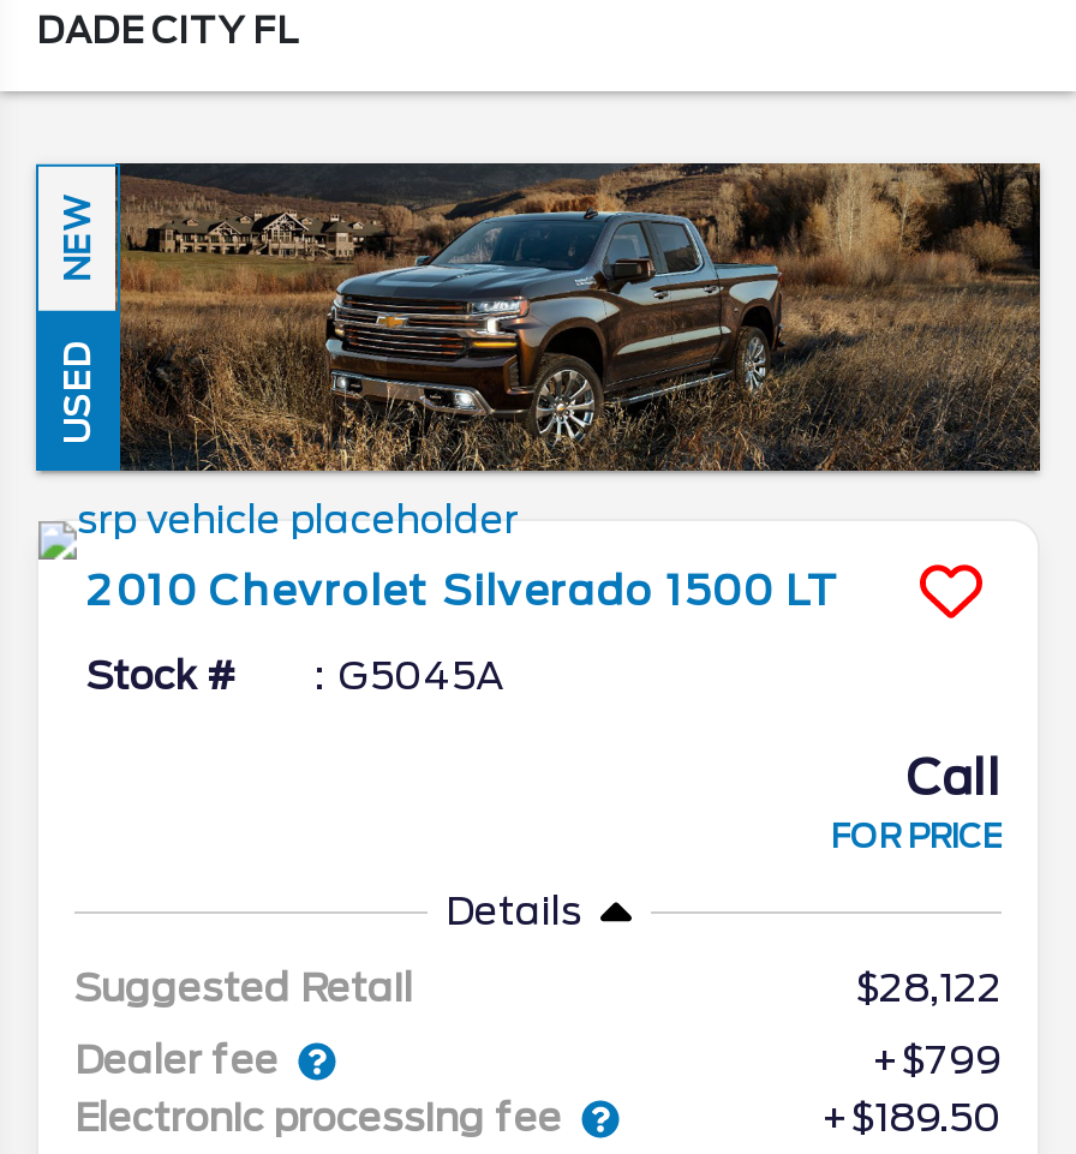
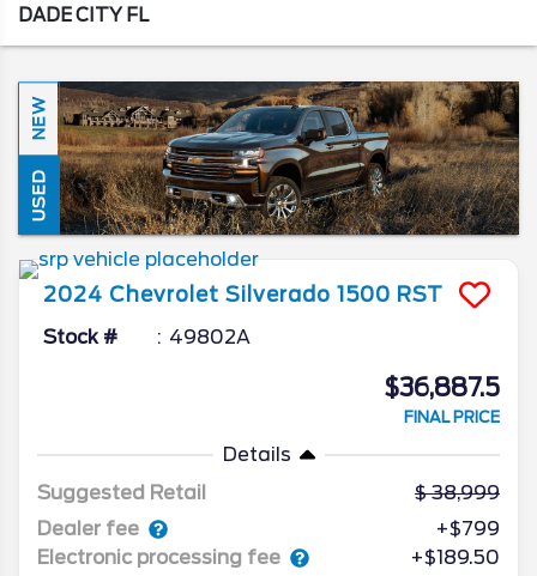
[86,566,841,614] 2010 Chevrolet Silverado 1500 LT -> [43,282,444,306] 2024 Chevrolet Silverado 1500 RST
[339,653,504,698] G5045A -> [169,325,251,348] 49802A
[831,749,1002,855] Call | FOR PRICE -> [384,373,500,426] $36,887.5 | FINAL PRICE
[855,965,1002,1011] $28,122 -> [427,481,500,504] 38,999

